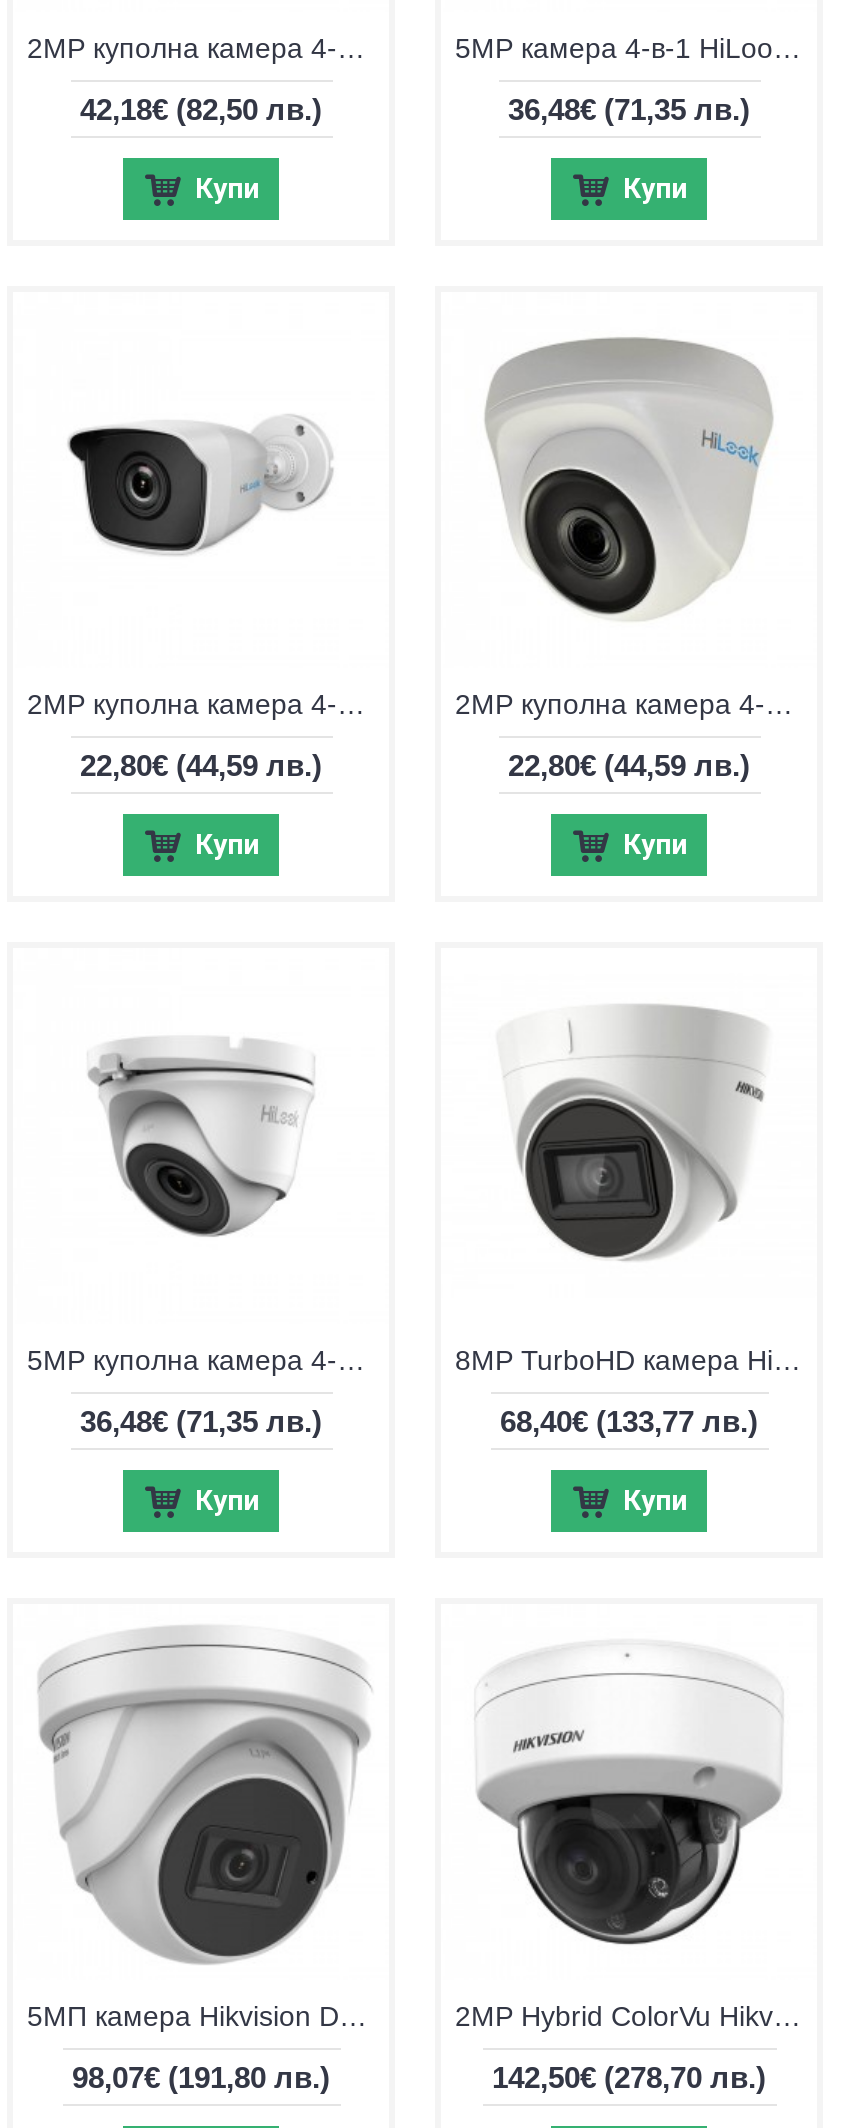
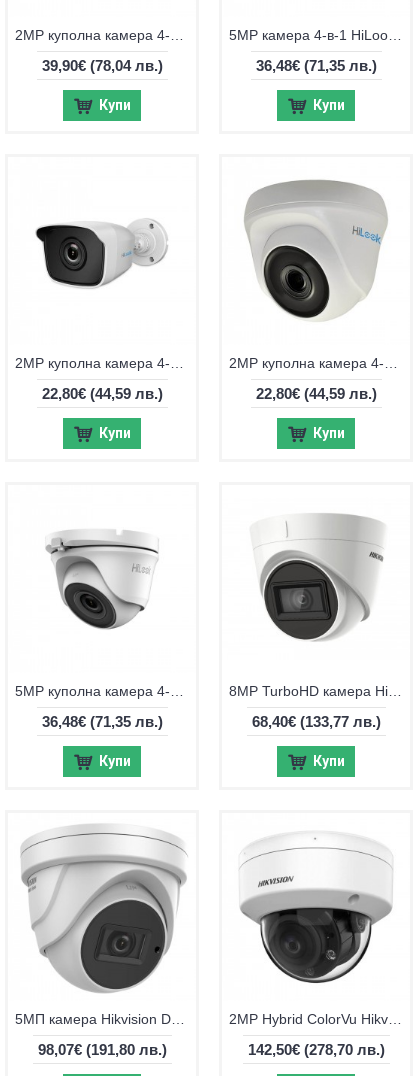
[80,92,322,126] 42,18€(82,50 лв.) -> [41,57,162,74] 39,90€(78,04 лв.)

